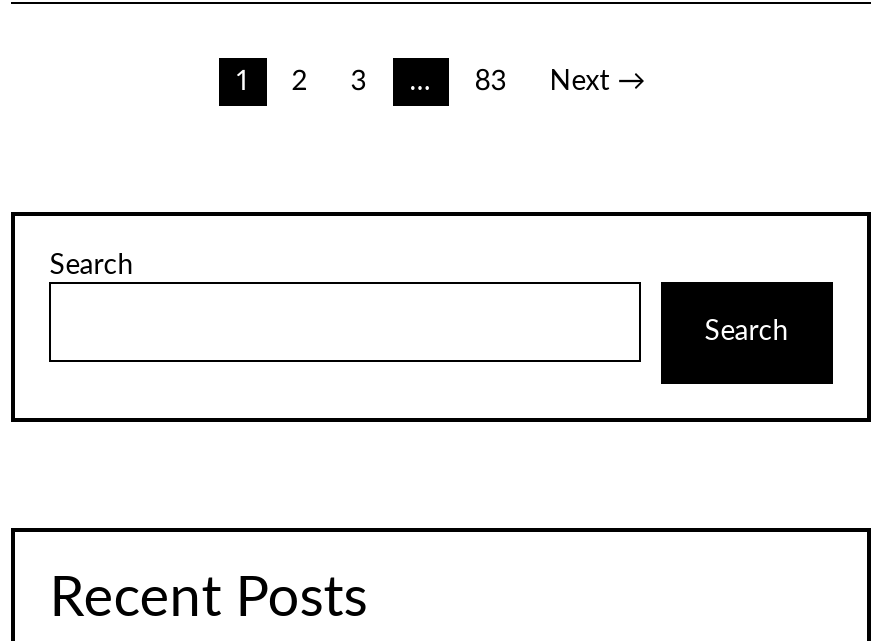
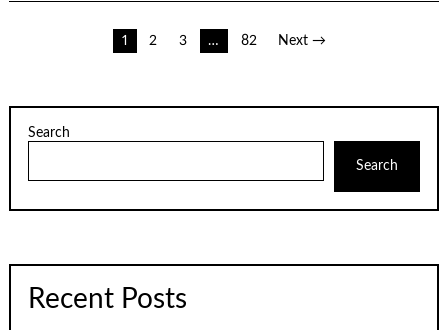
[475,68,507,96] 83 -> [241,34,257,48] 82

